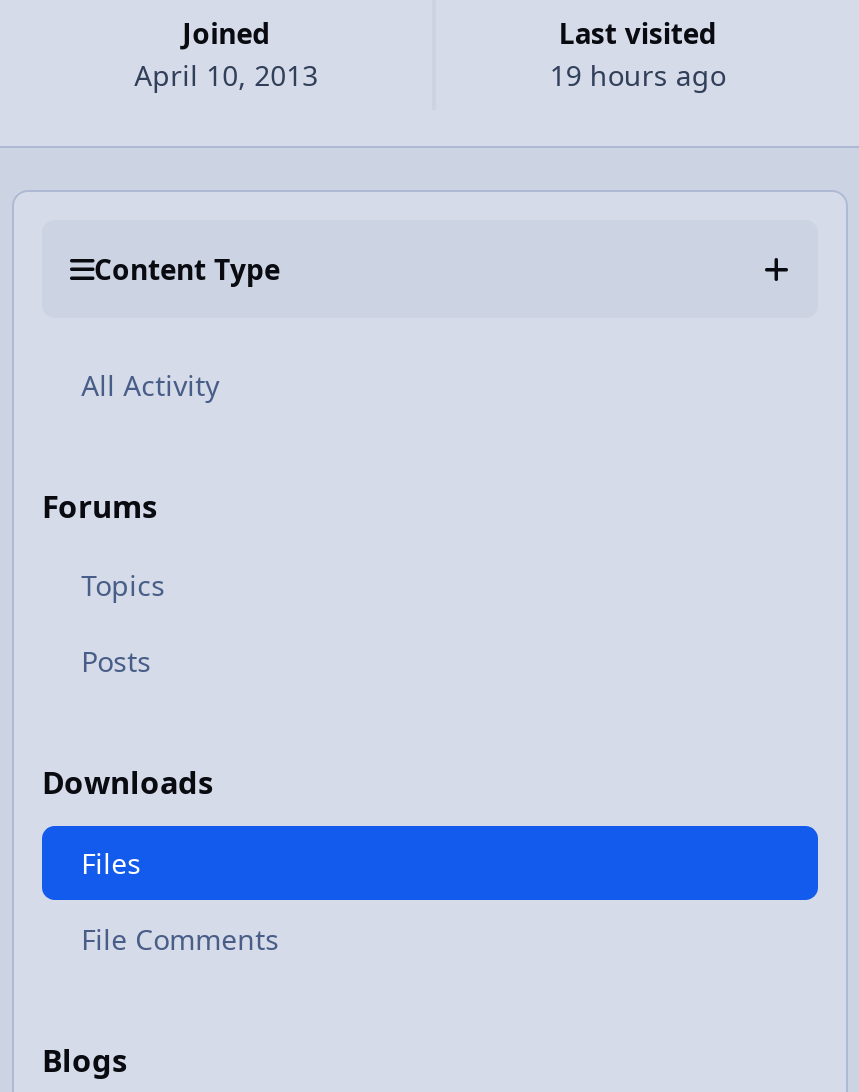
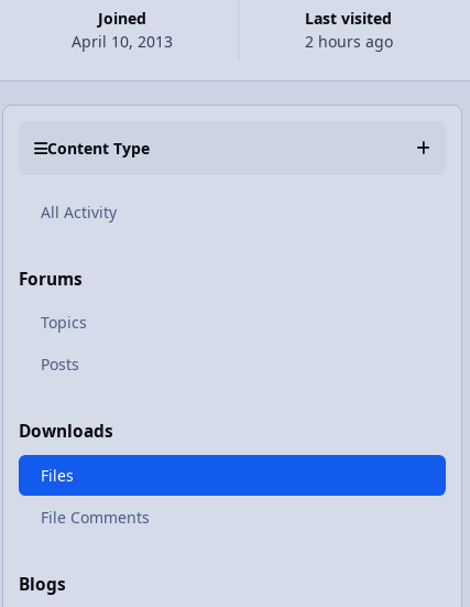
[550,56,726,94] 19 hours ago -> [305,31,393,52] 2 hours ago

